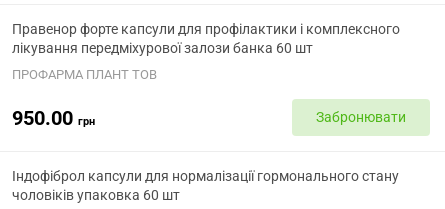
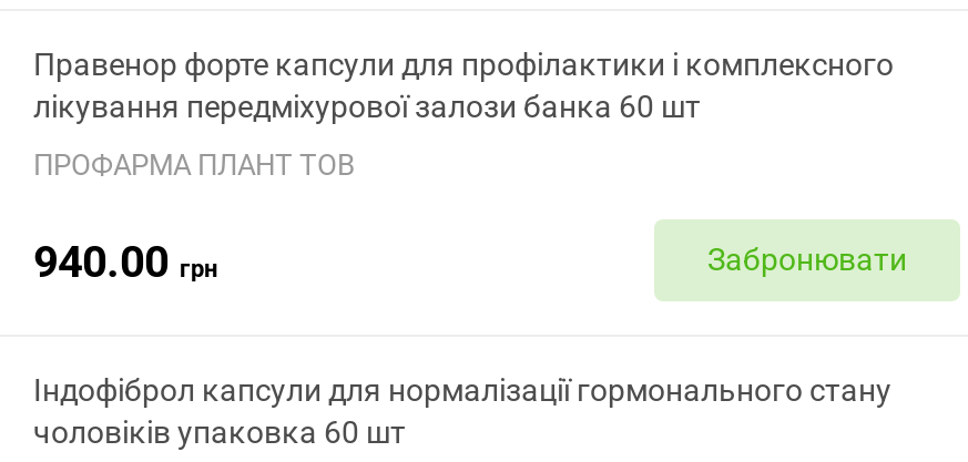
[12,105,95,129] 950.00 грн -> [33,234,217,287] 940.00 грн

